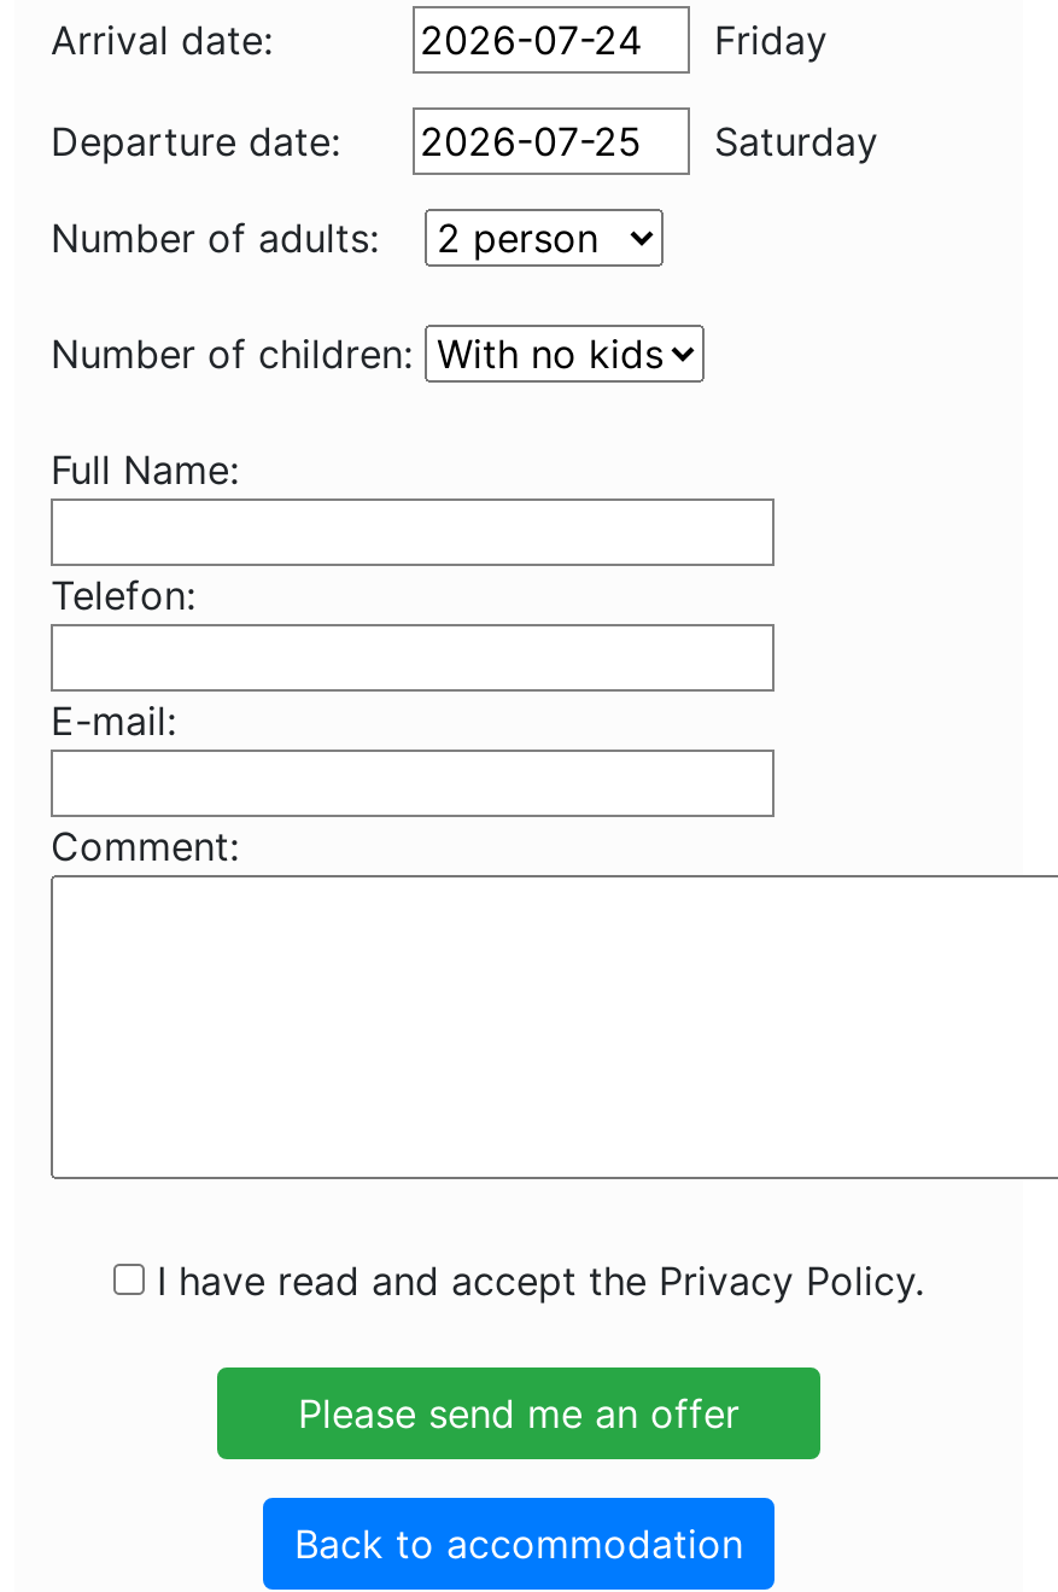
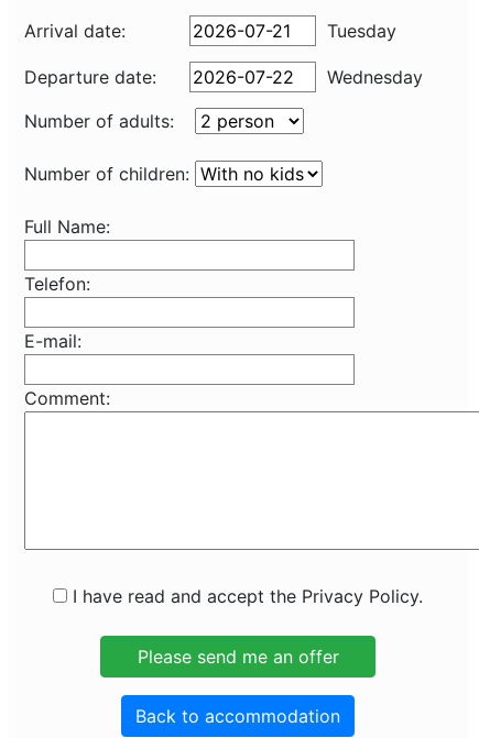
[714,16,828,64] Friday -> [327,20,396,42] Tuesday
[714,117,878,165] Saturday -> [327,66,423,88] Wednesday

